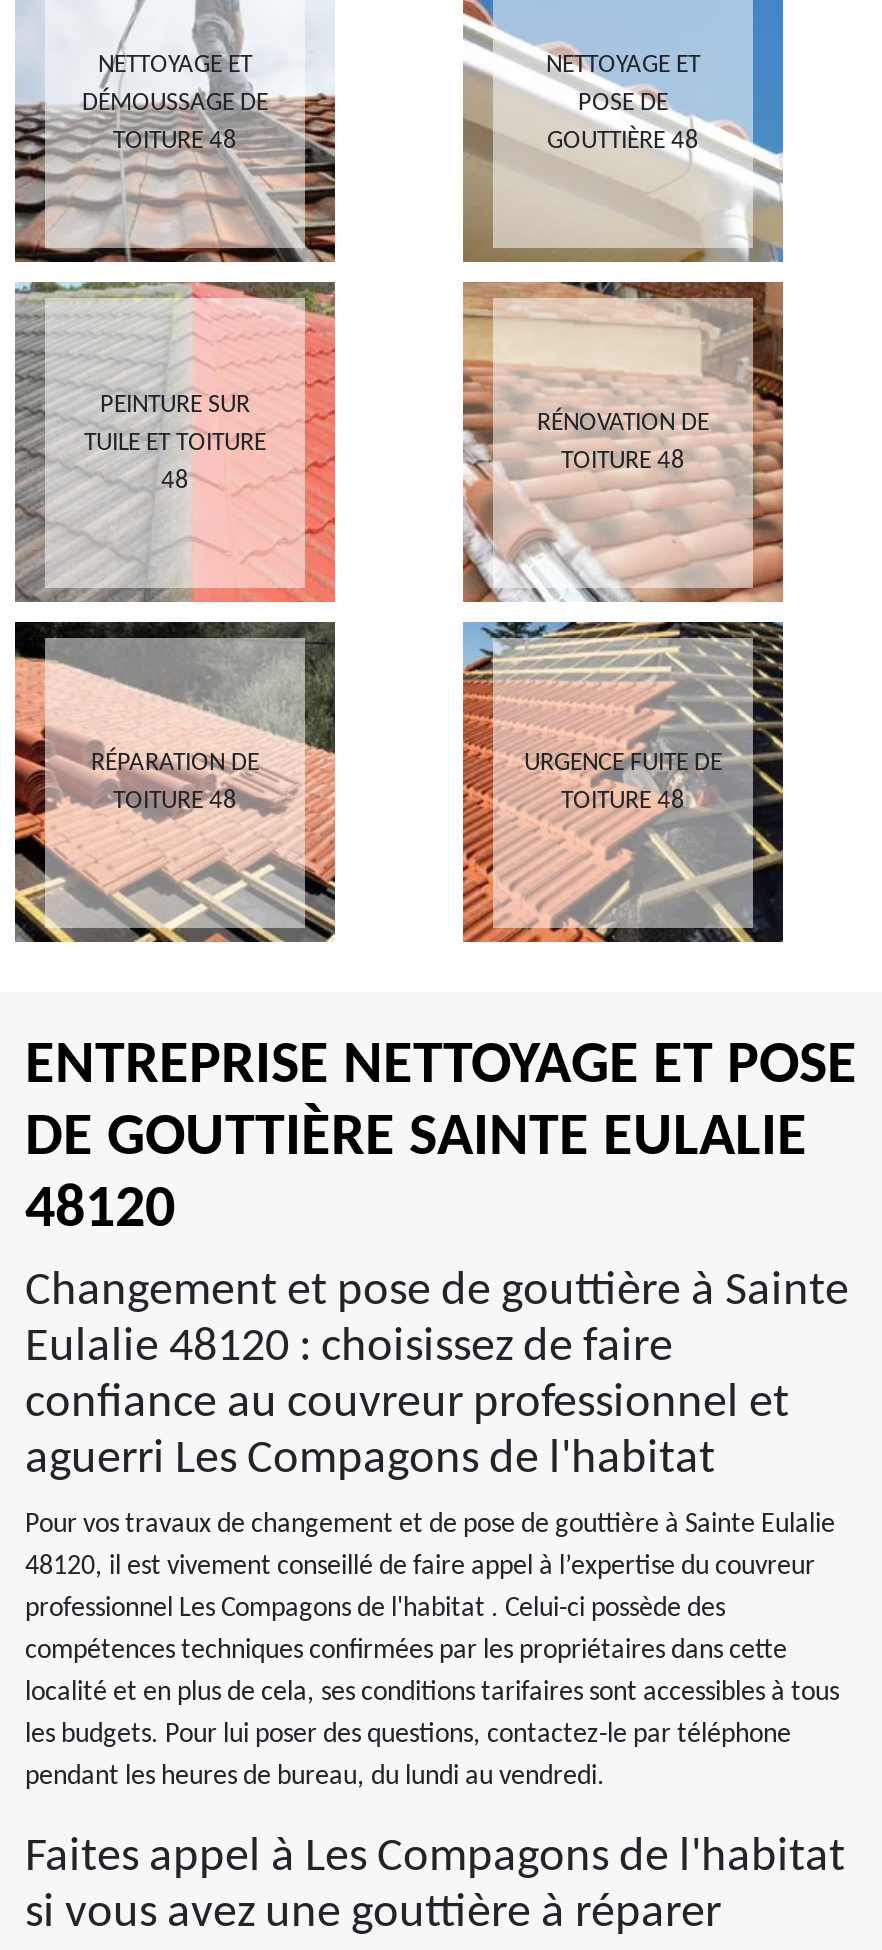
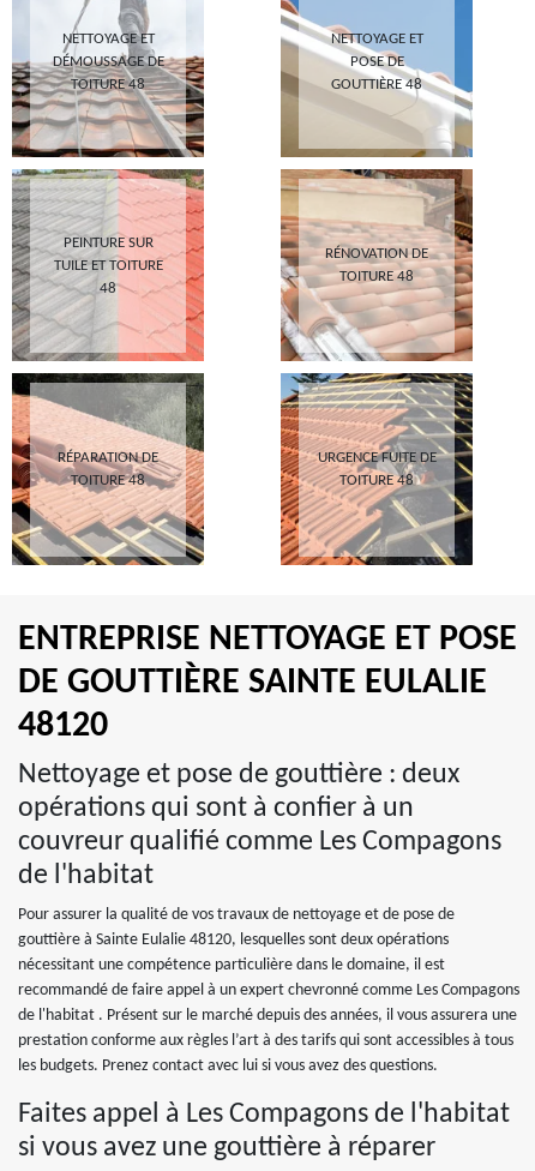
[25,1268,849,1484] Changement et pose de gouttière à Sainte | Eulalie 48120 : choisissez de faire | confiance au couvreur professionnel et | aguerri Les Compagons de l'habitat -> [18,761,501,890] Nettoyage et pose de gouttière : deux | opérations qui sont à confier à un | couvreur qualifié comme Les Compagons | de l'habitat
[25,1510,839,1792] Pour vos travaux de changement et de pose de gouttière à Sainte Eulalie | 48120, il est vivement conseillé de faire appel à l’expertise du couvreur | professionnel Les Compagons de l'habitat . Celui-ci possède des | compétences techniques confirmées par les propriétaires dans cette | localité et en plus de cela, ses conditions tarifaires sont accessibles à tous | les budgets. Pour lui poser des questions, contactez-le par téléphone | pendant les heures de bureau, du lundi au vendredi. -> [18,906,519,1075] Pour assurer la qualité de vos travaux de nettoyage et de pose de | gouttière à Sainte Eulalie 48120, lesquelles sont deux opérations | nécessitant une compétence particulière dans le domaine, il est | recommandé de faire appel à un expert chevronné comme Les Compagons | de l'habitat . Présent sur le marché depuis des années, il vous assurera une | prestation conforme aux règles l’art à des tarifs qui sont accessibles à tous | les budgets. Prenez contact avec lui si vous avez des questions.

